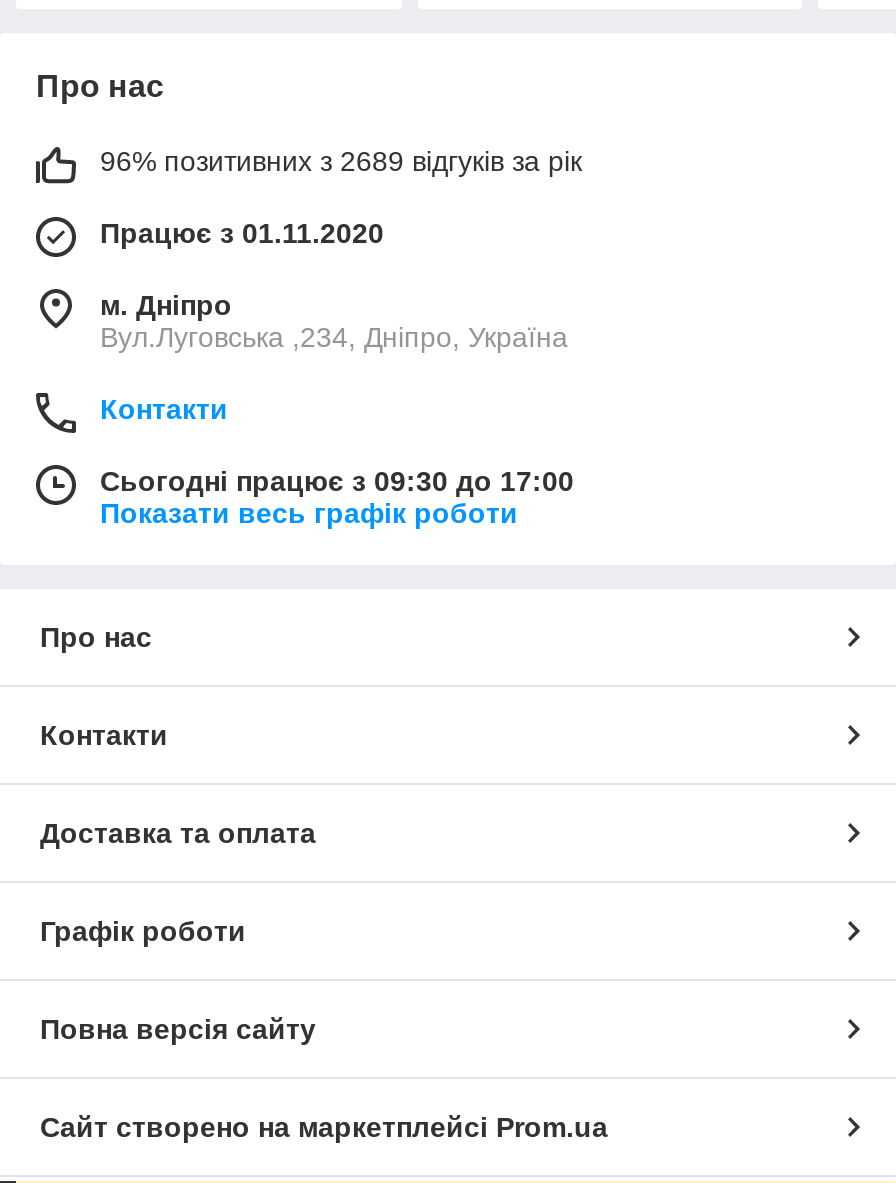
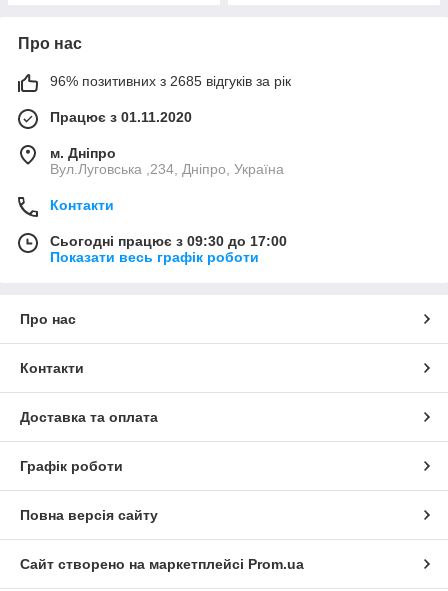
[100,145,582,177] 96% позитивних з 2689 відгуків за рік -> [50,73,291,89] 96% позитивних з 2685 відгуків за рік

